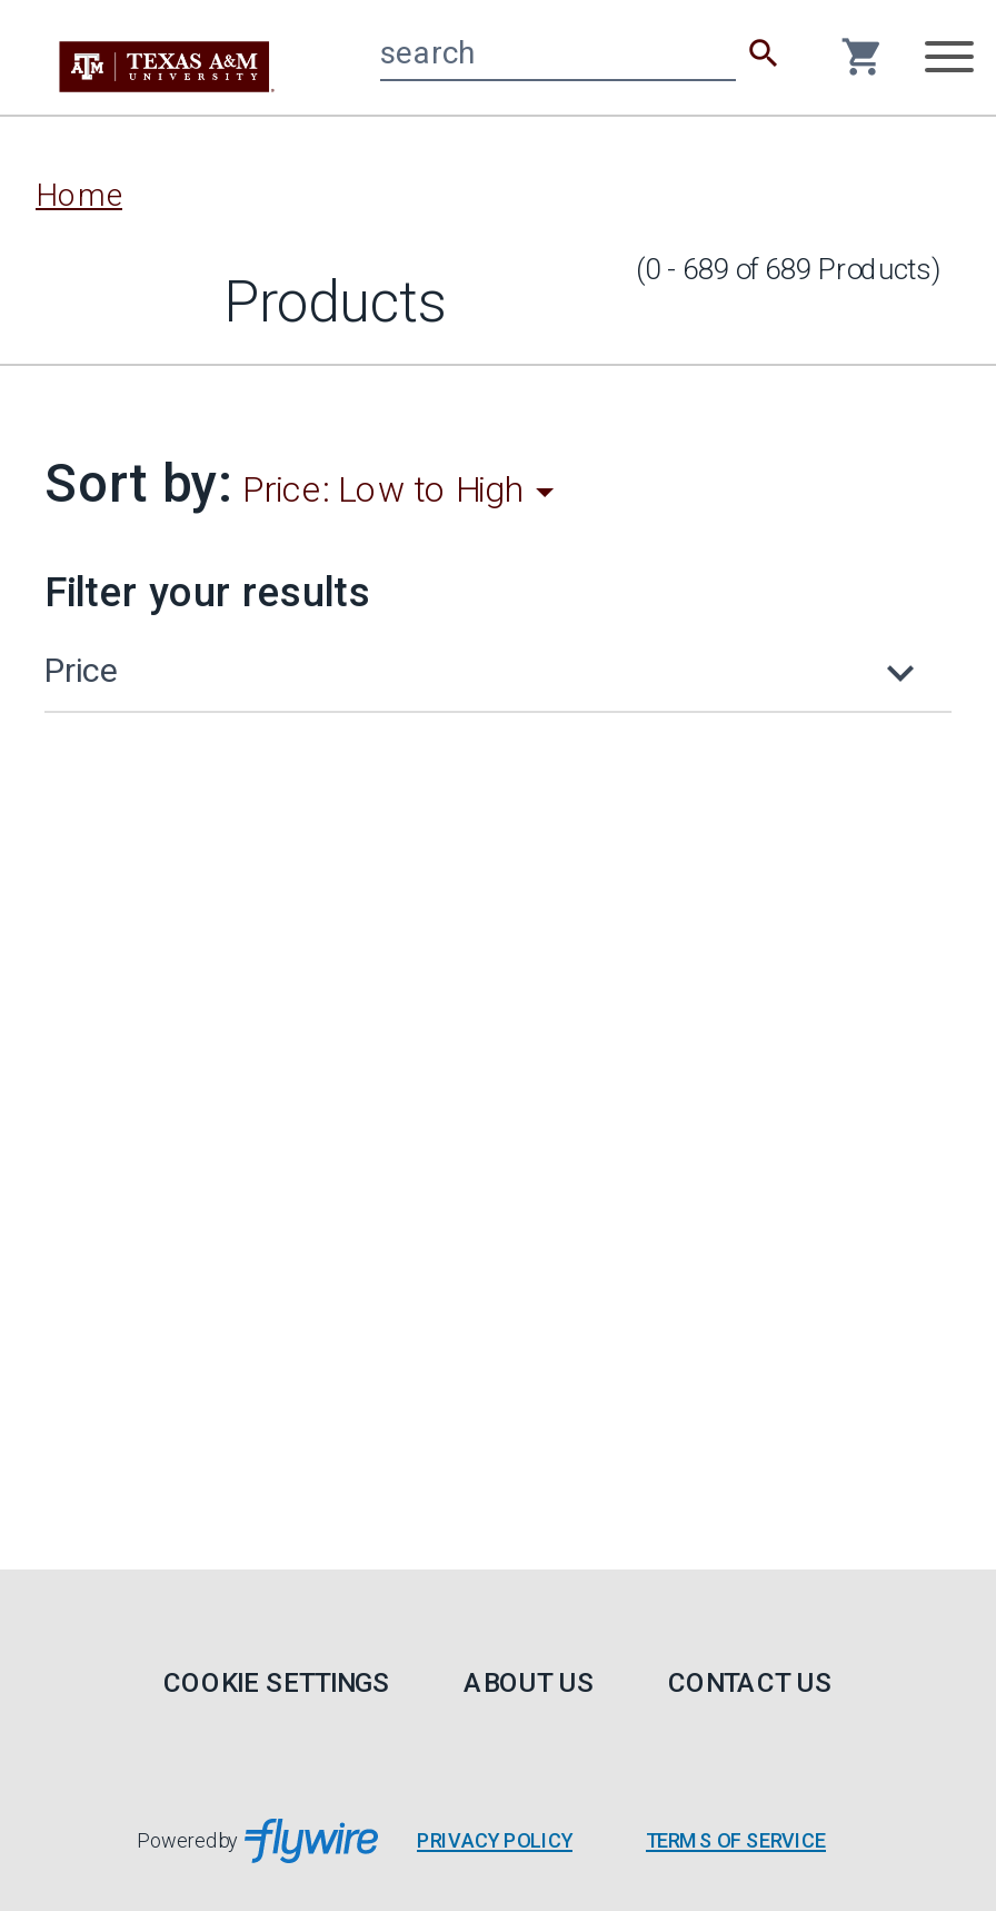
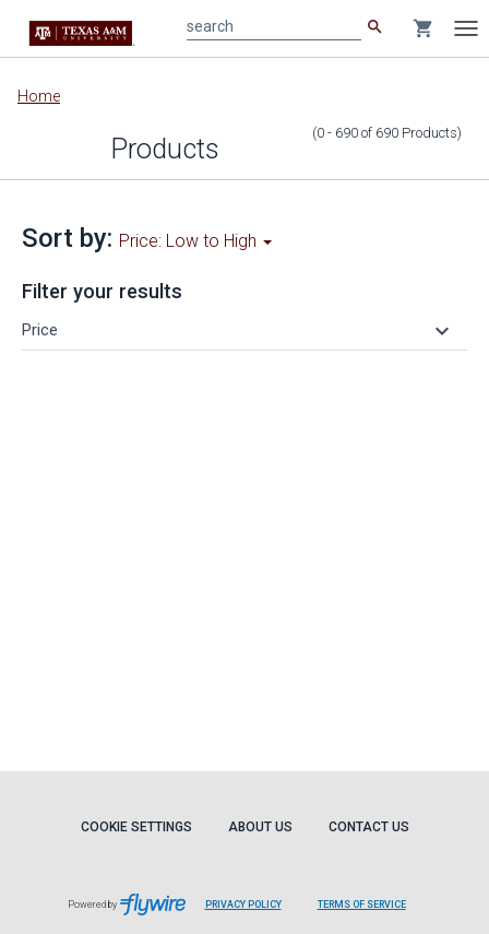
[636,253,940,286] (0 - 689 of 689 Products) -> [312,125,462,141] (0 - 690 of 690 Products)

